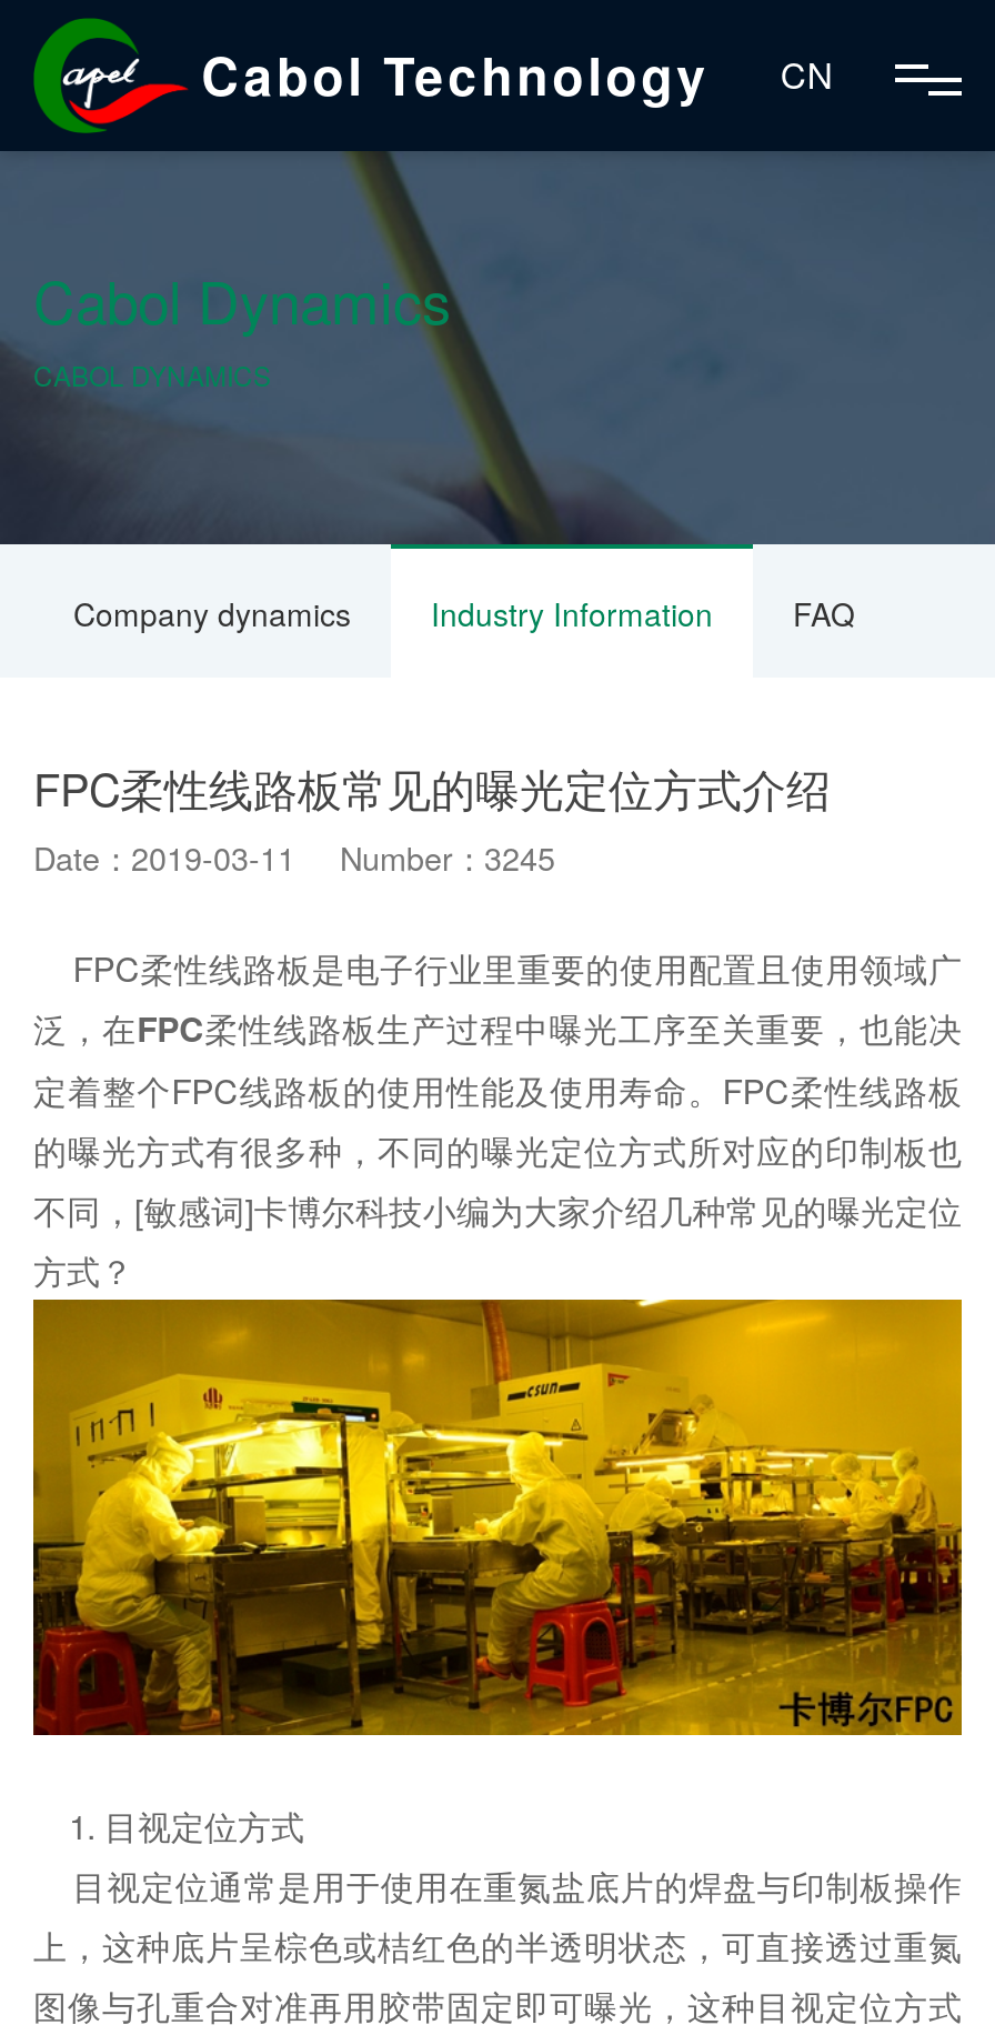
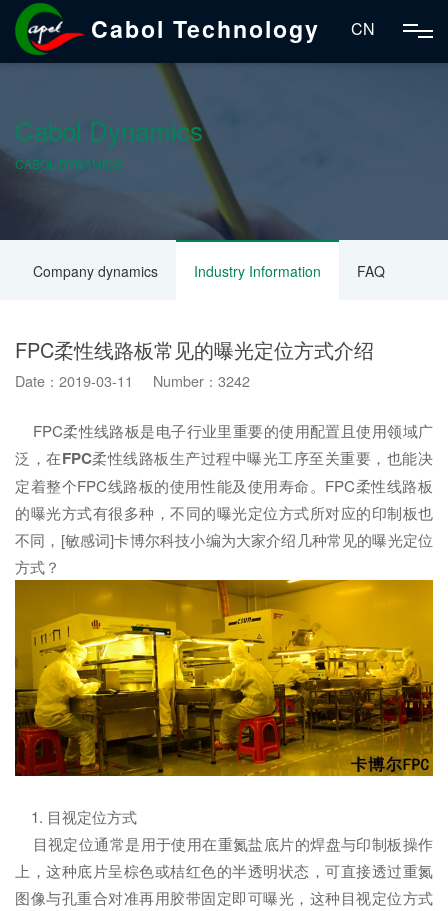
[33,833,555,880] Date：2019-03-11 Number：3245 -> [15,370,250,391] Date：2019-03-11 Number：3242

